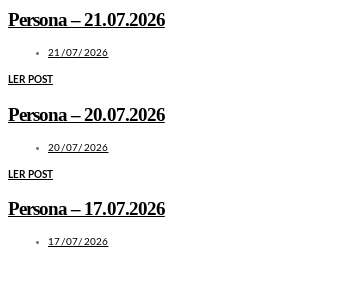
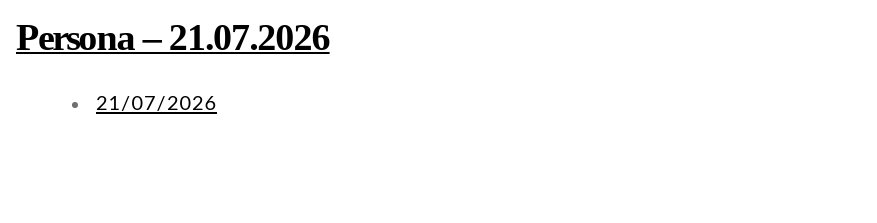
[8,75,165,247] LER POST | Persona – 20.07.2026 | 20/07/2026 | LER POST | Persona – 17.07.2026 | 17/07/2026 -> none

